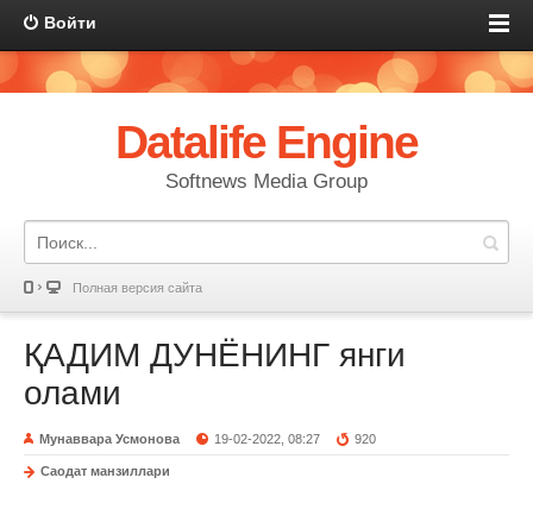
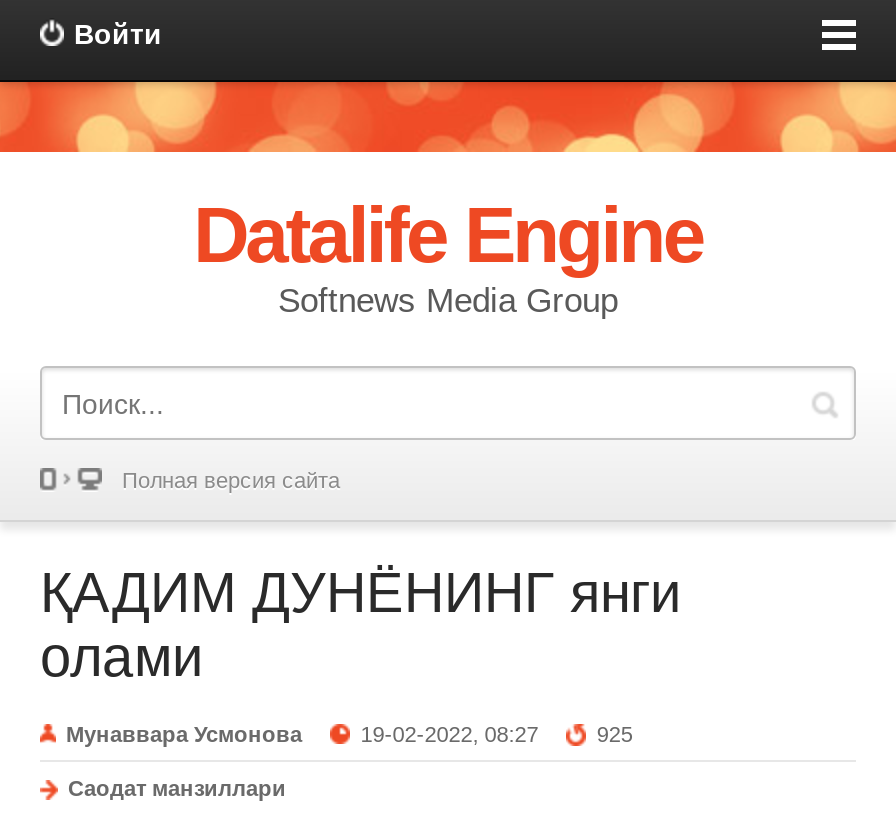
[355,432,376,446] 920 -> [597,722,633,746] 925

